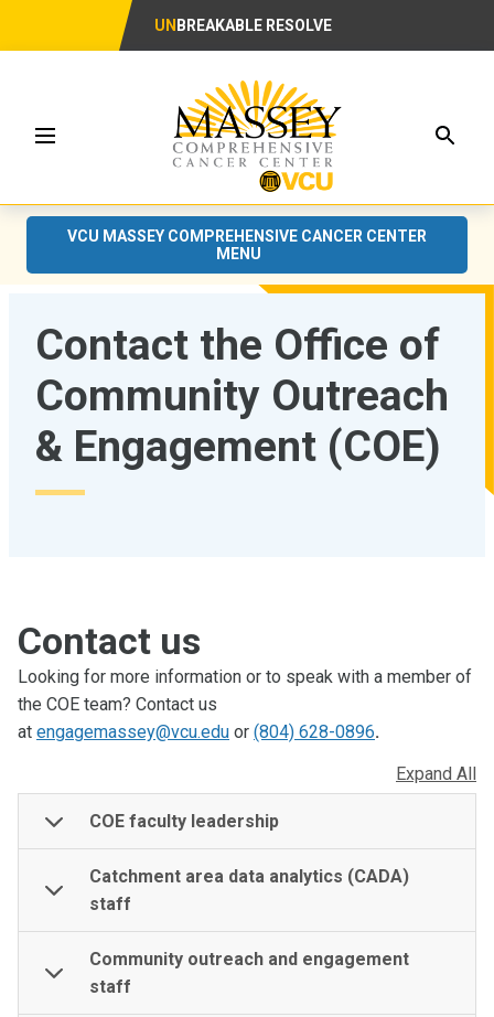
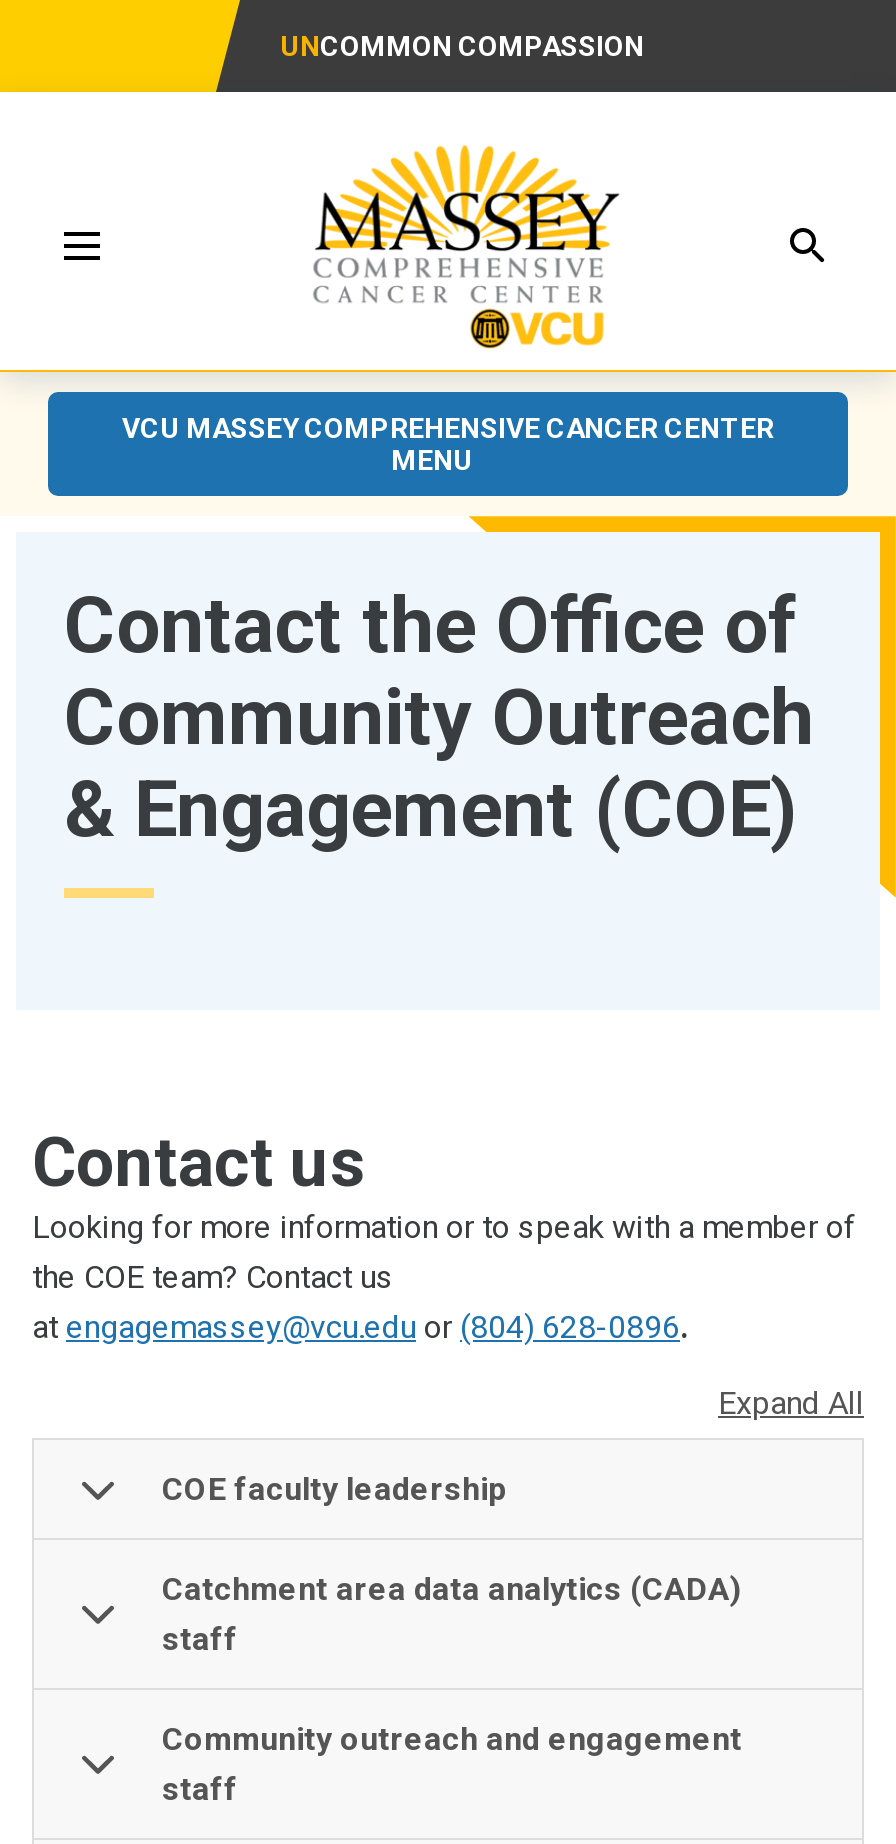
[154,17,332,34] UNBREAKABLE RESOLVE -> [280,30,644,62] UNCOMMON COMPASSION

